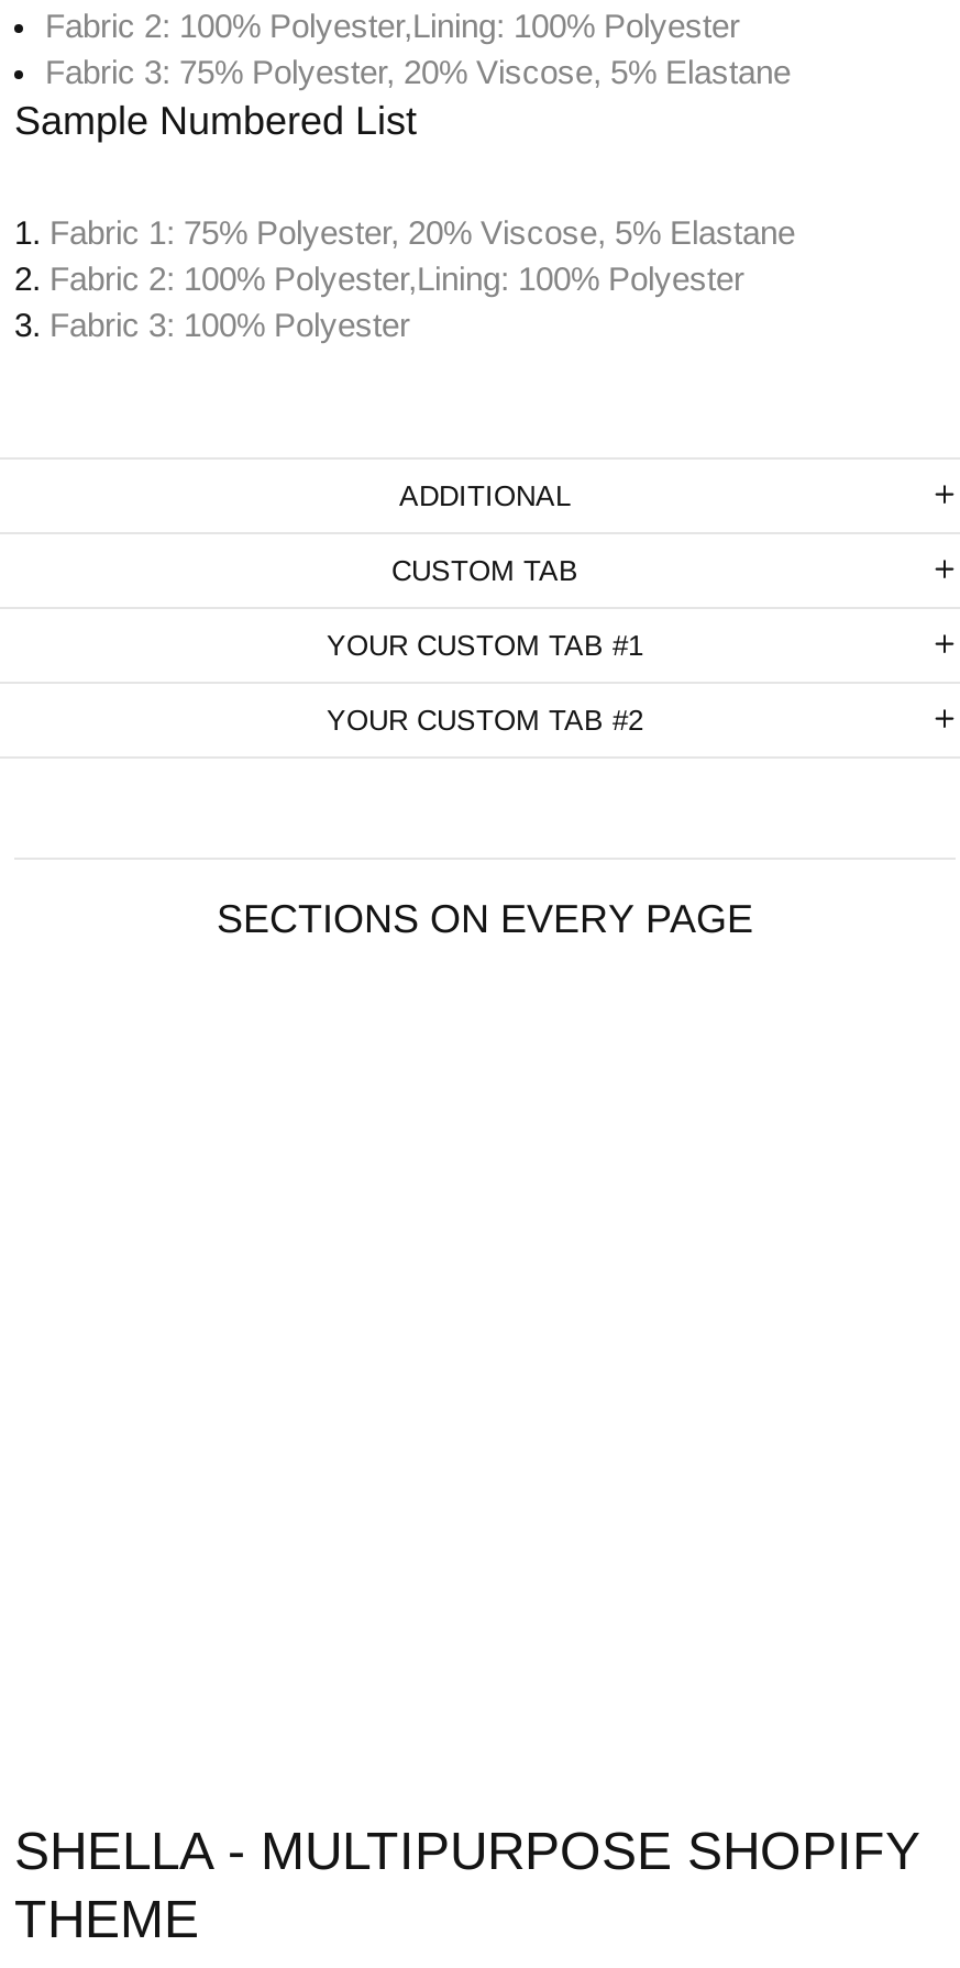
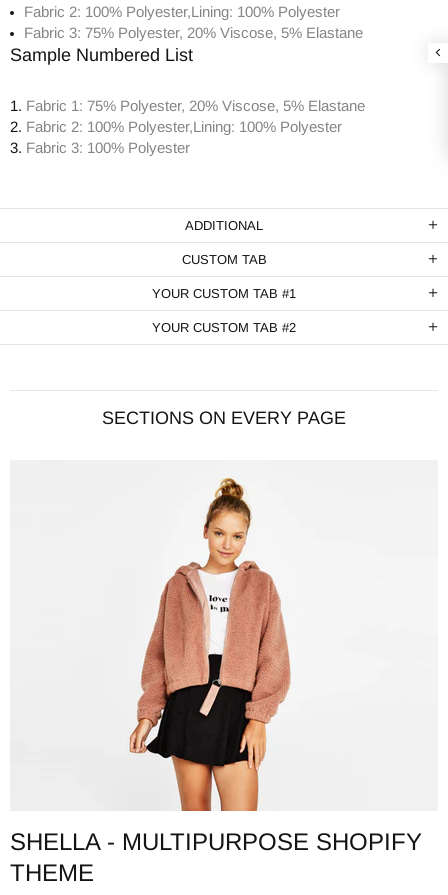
none -> [128,477,291,812] [image]

